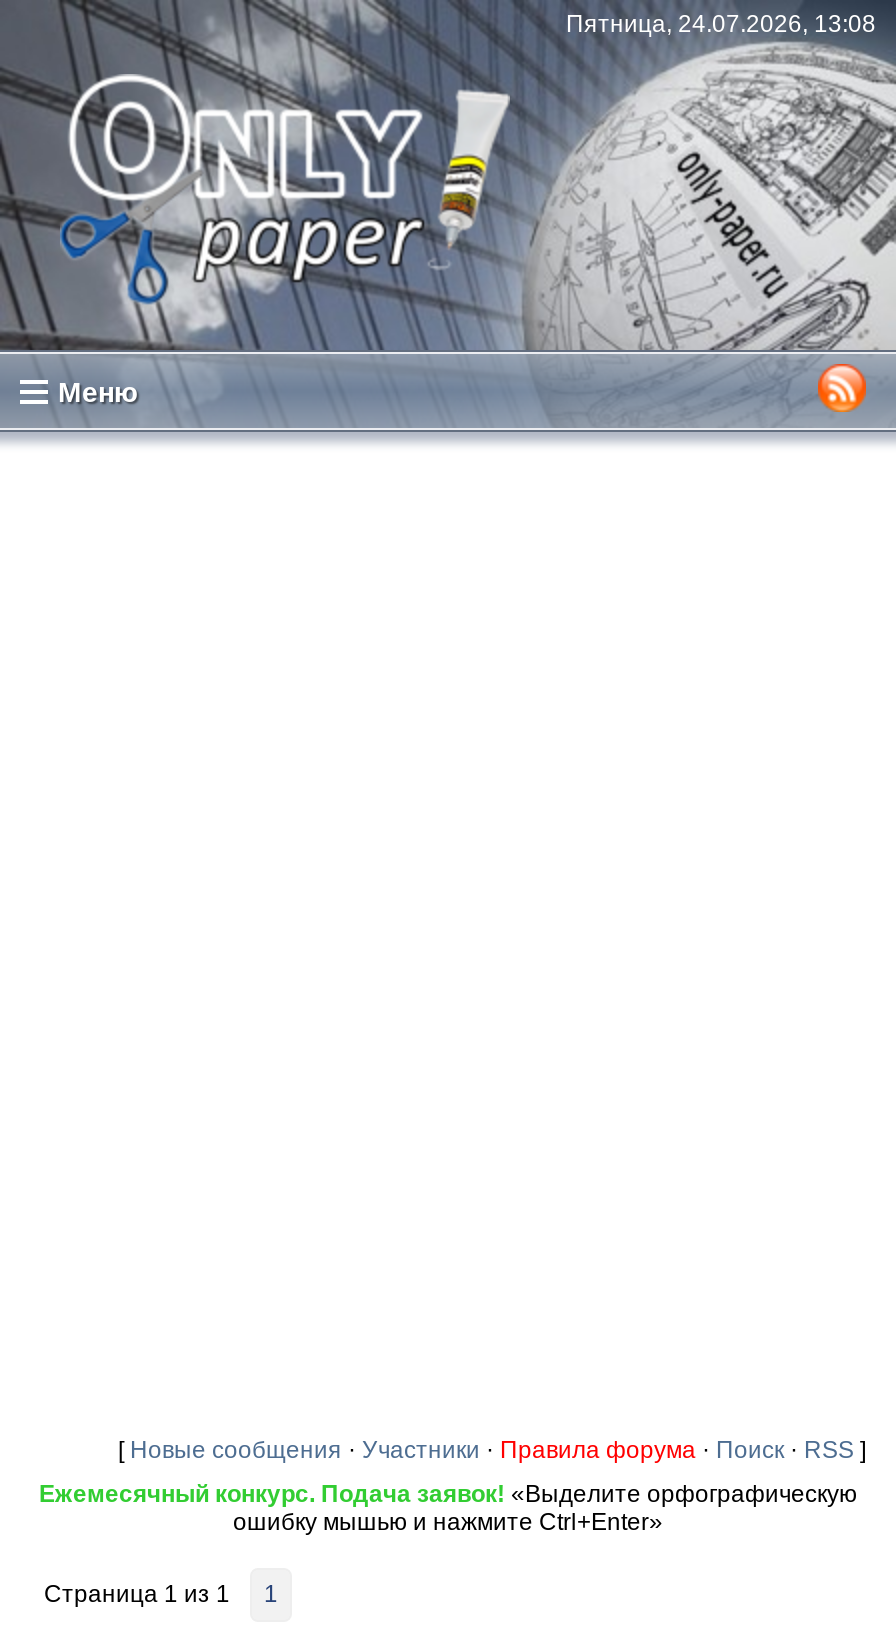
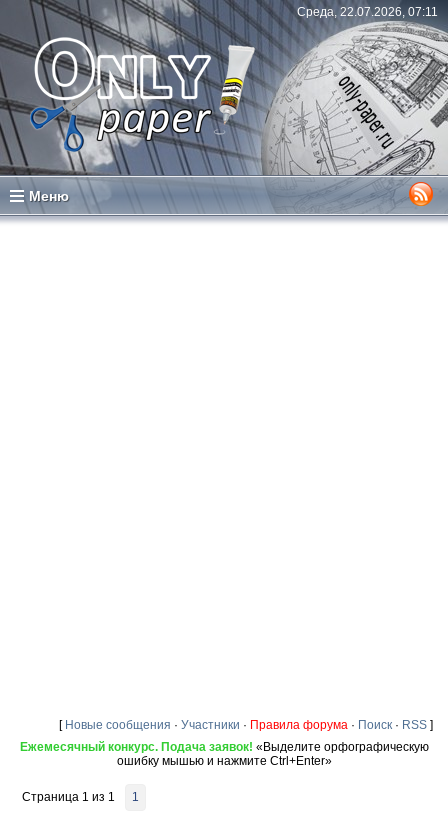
[566,10,876,38] Пятница, 24.07.2026, 13:08 -> [297,5,438,19] Среда, 22.07.2026, 07:11

